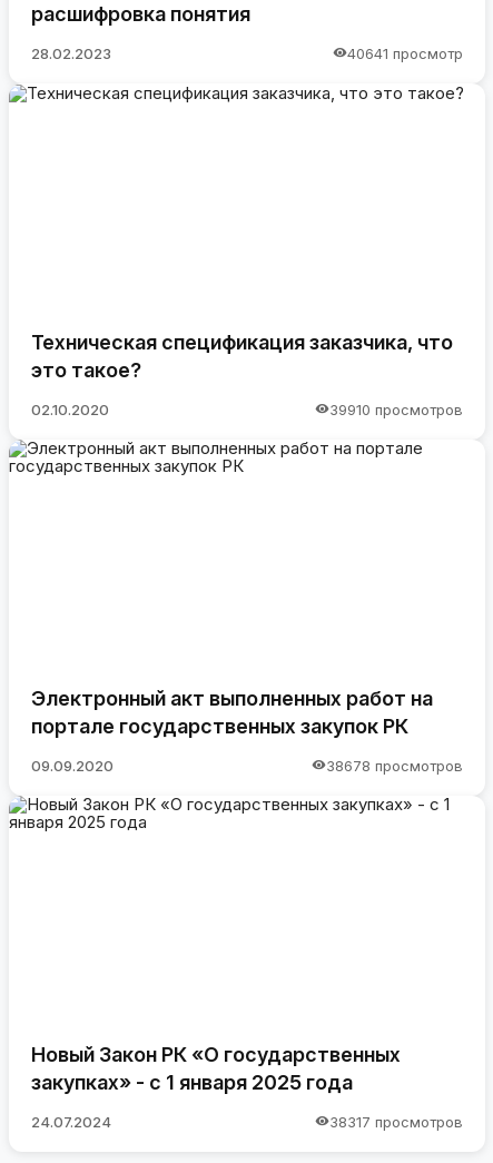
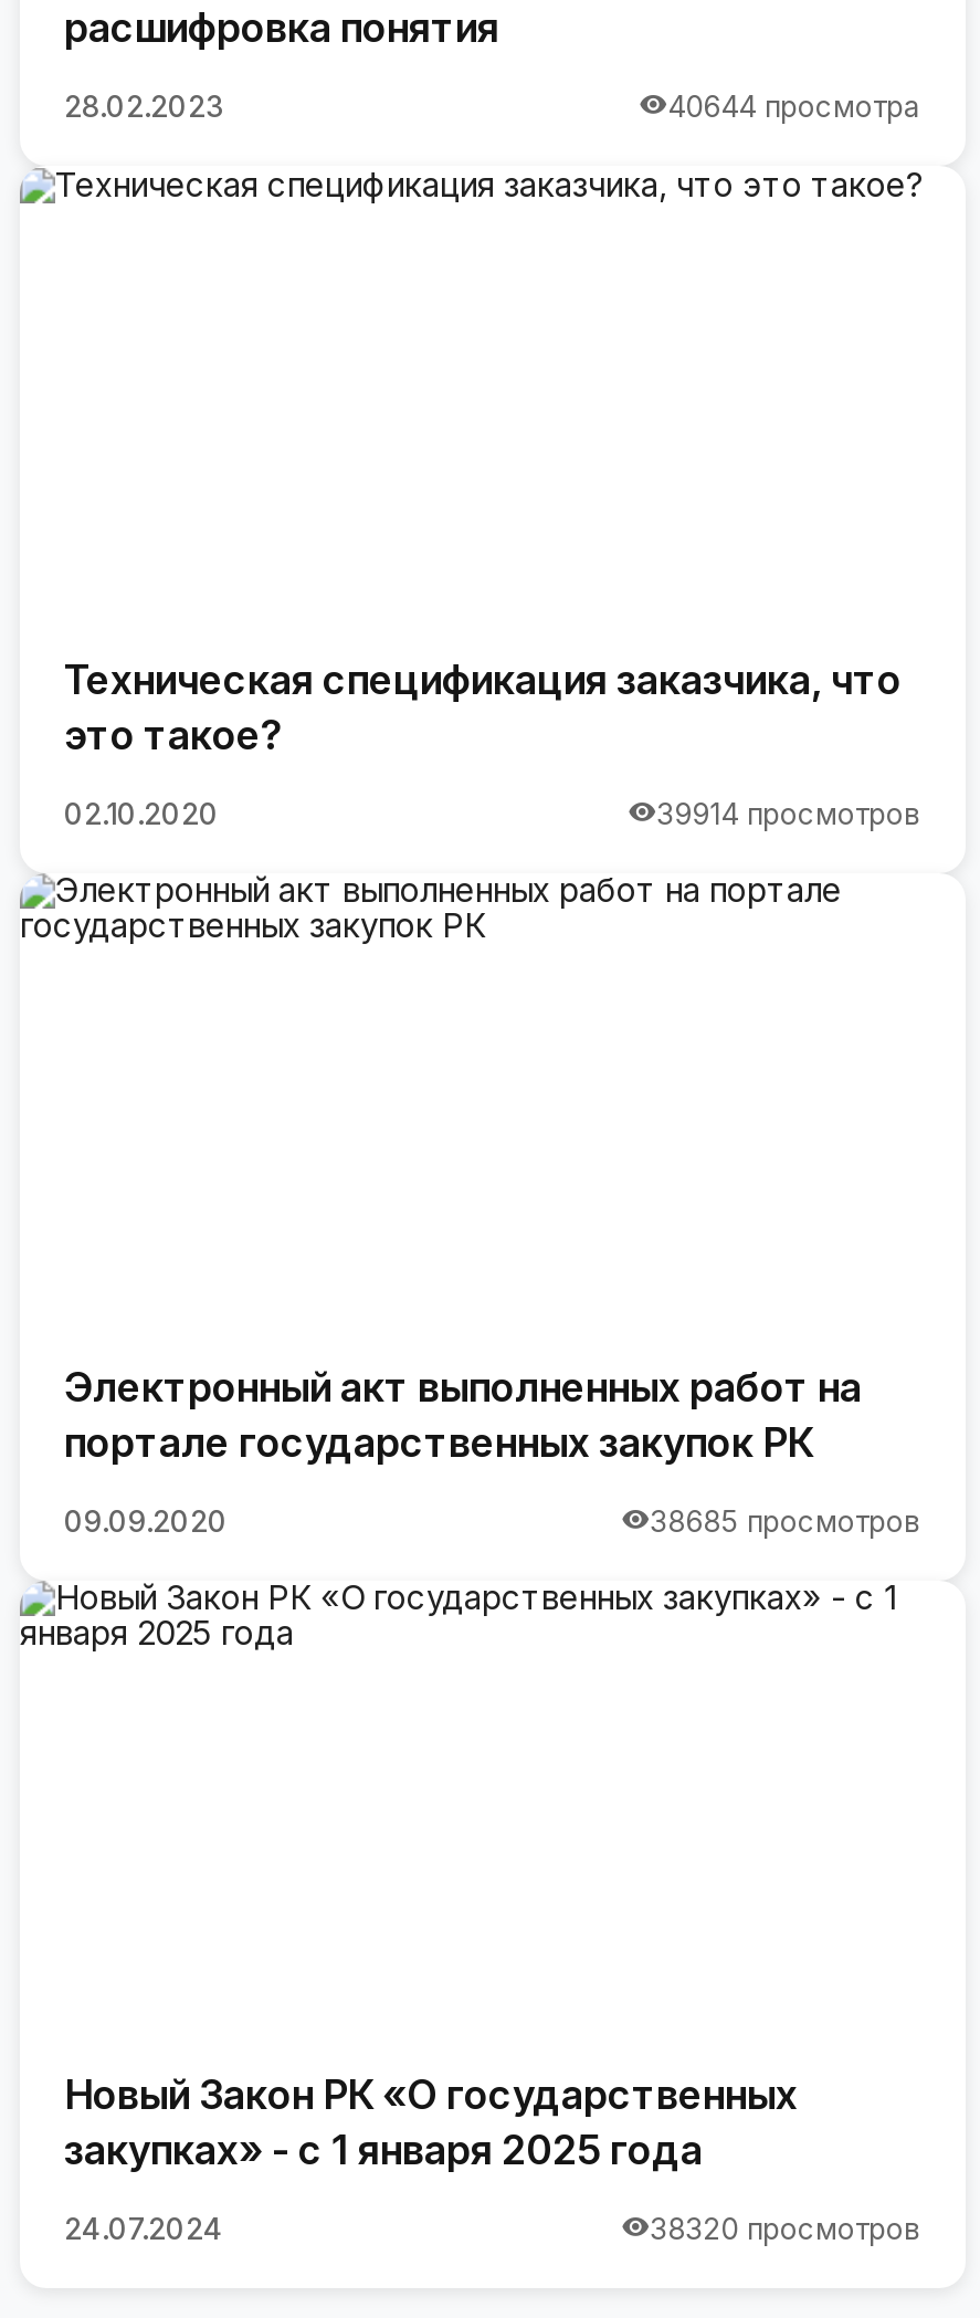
[347,44,463,62] 40641 просмотр -> [667,87,921,123] 40644 просмотра
[329,400,463,418] 39910 просмотров -> [656,795,921,830] 39914 просмотров
[326,756,463,774] 38678 просмотров -> [650,1502,921,1538] 38685 просмотров
[329,1112,463,1130] 38317 просмотров -> [650,2210,921,2245] 38320 просмотров

